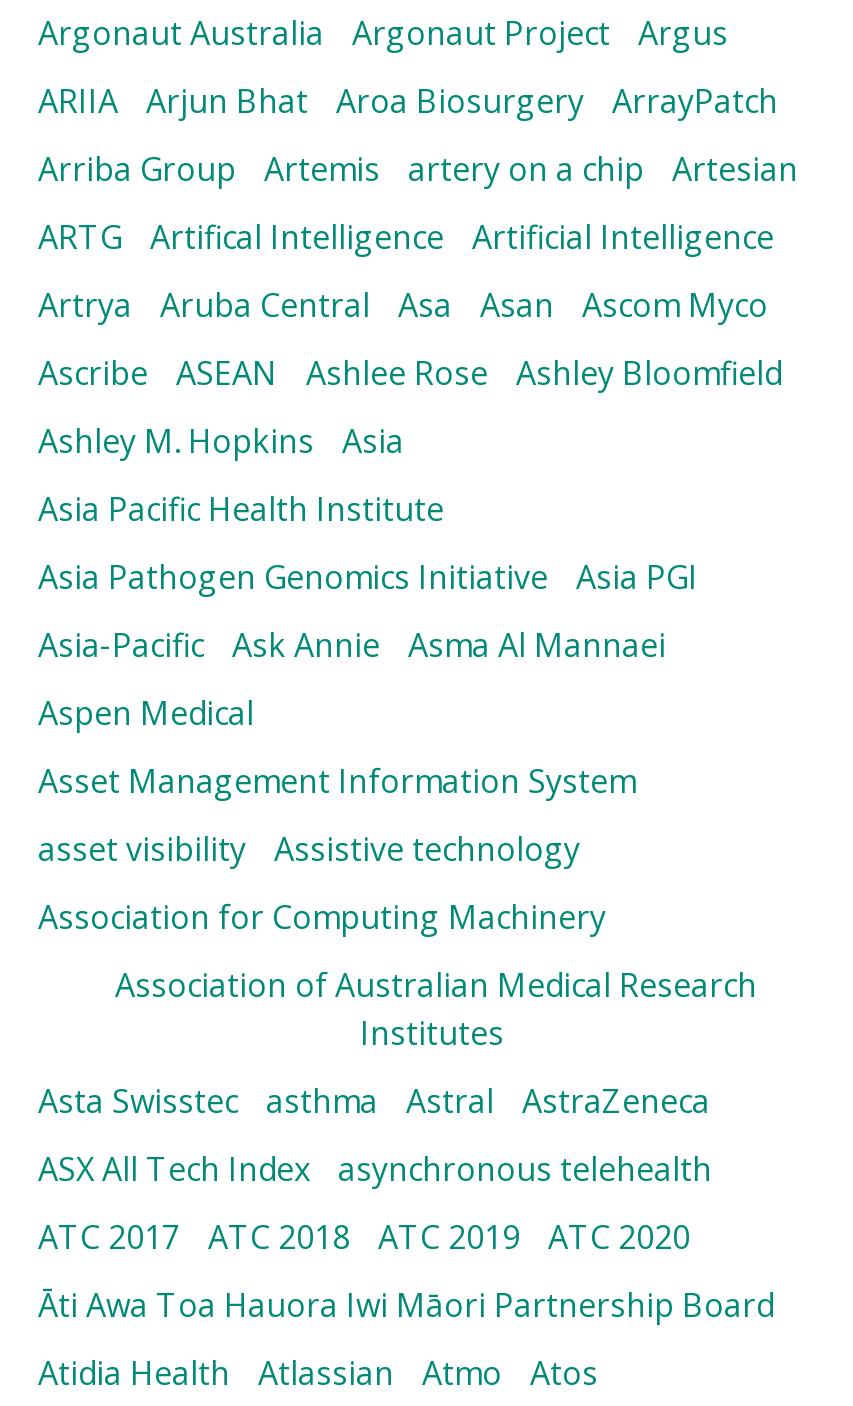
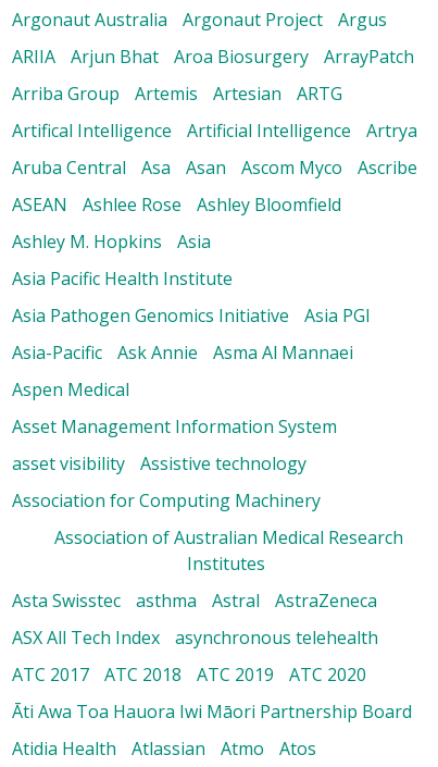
[38,146,806,190] Arriba Group Artemis artery on a chip Artesian -> [12,81,347,105] Arriba Group Artemis Artesian ARTG
[38,214,782,258] ARTG Artifical Intelligence Artificial Intelligence -> [12,118,422,142] Artifical Intelligence Artificial Intelligence Artrya
[38,282,776,326] Artrya Aruba Central Asa Asan Ascom Myco -> [12,155,422,179] Aruba Central Asa Asan Ascom Myco Ascribe
[38,350,790,394] Ascribe ASEAN Ashlee Rose Ashley Bloomfield -> [12,192,346,216] ASEAN Ashlee Rose Ashley Bloomfield

